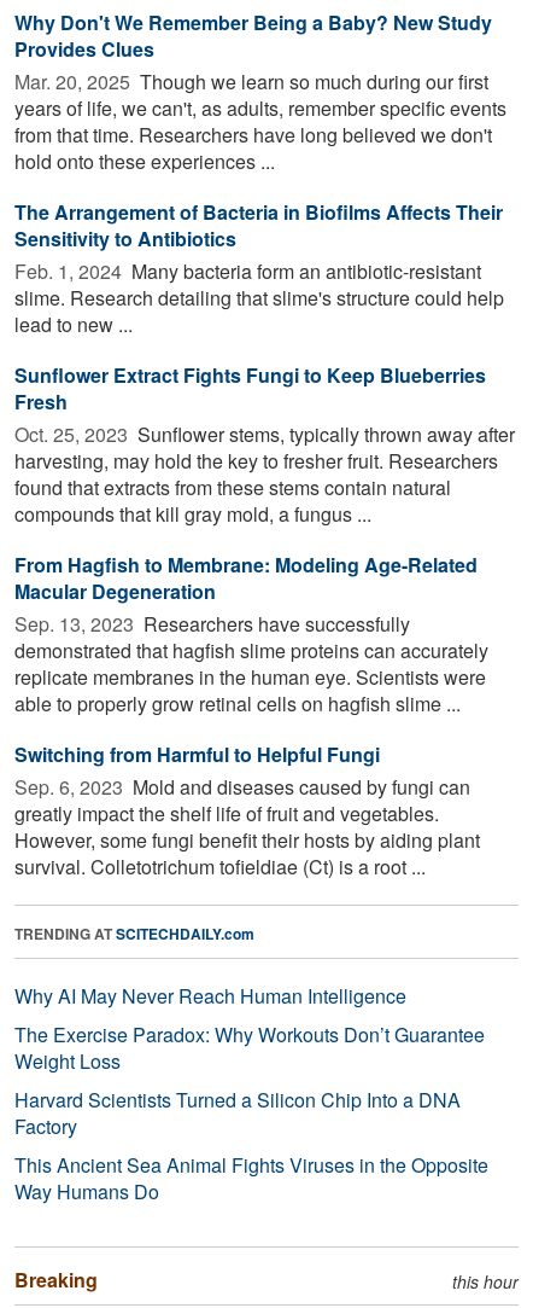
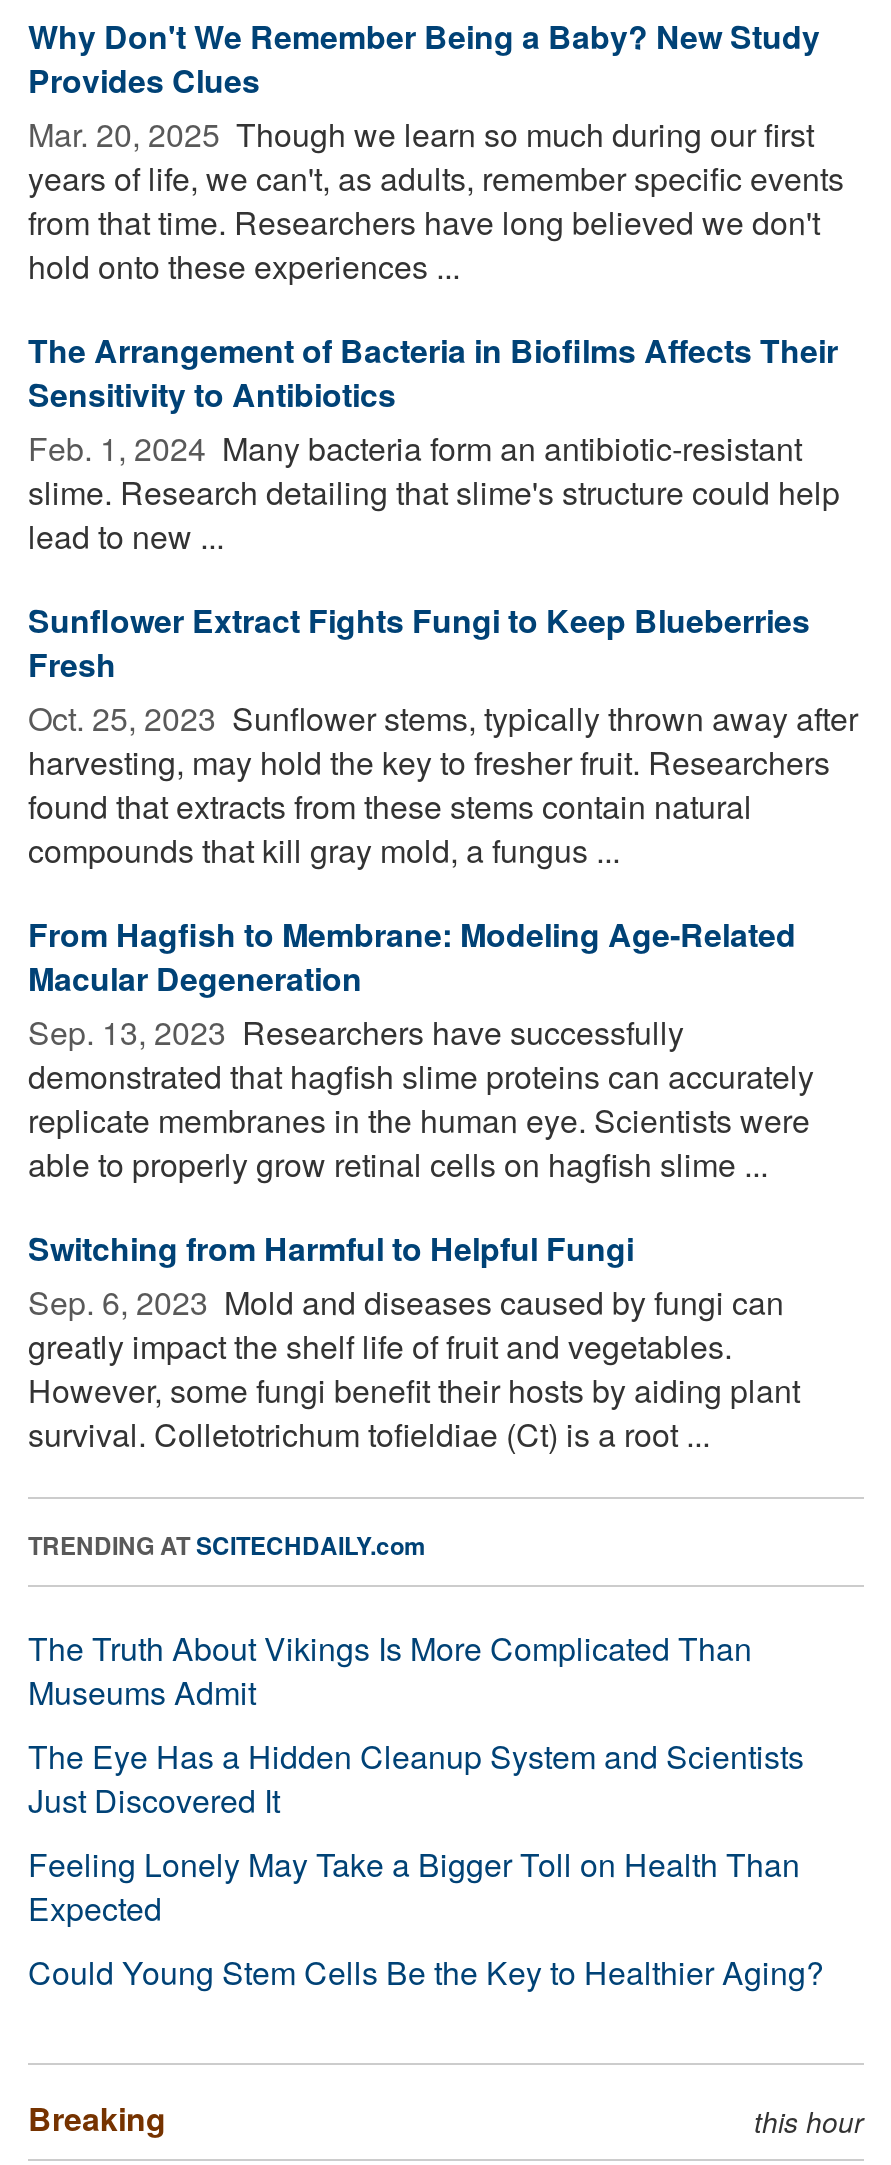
[14,982,488,1205] Why AI May Never Reach Human Intelligence | The Exercise Paradox: Why Workouts Don’t Guarantee | Weight Loss | Harvard Scientists Turned a Silicon Chip Into a DNA | Factory | This Ancient Sea Animal Fights Viruses in the Opposite | Way Humans Do -> [28,1625,824,1995] The Truth About Vikings Is More Complicated Than | Museums Admit | The Eye Has a Hidden Cleanup System and Scientists | Just Discovered It | Feeling Lonely May Take a Bigger Toll on Health Than | Expected | Could Young Stem Cells Be the Key to Healthier Aging?

